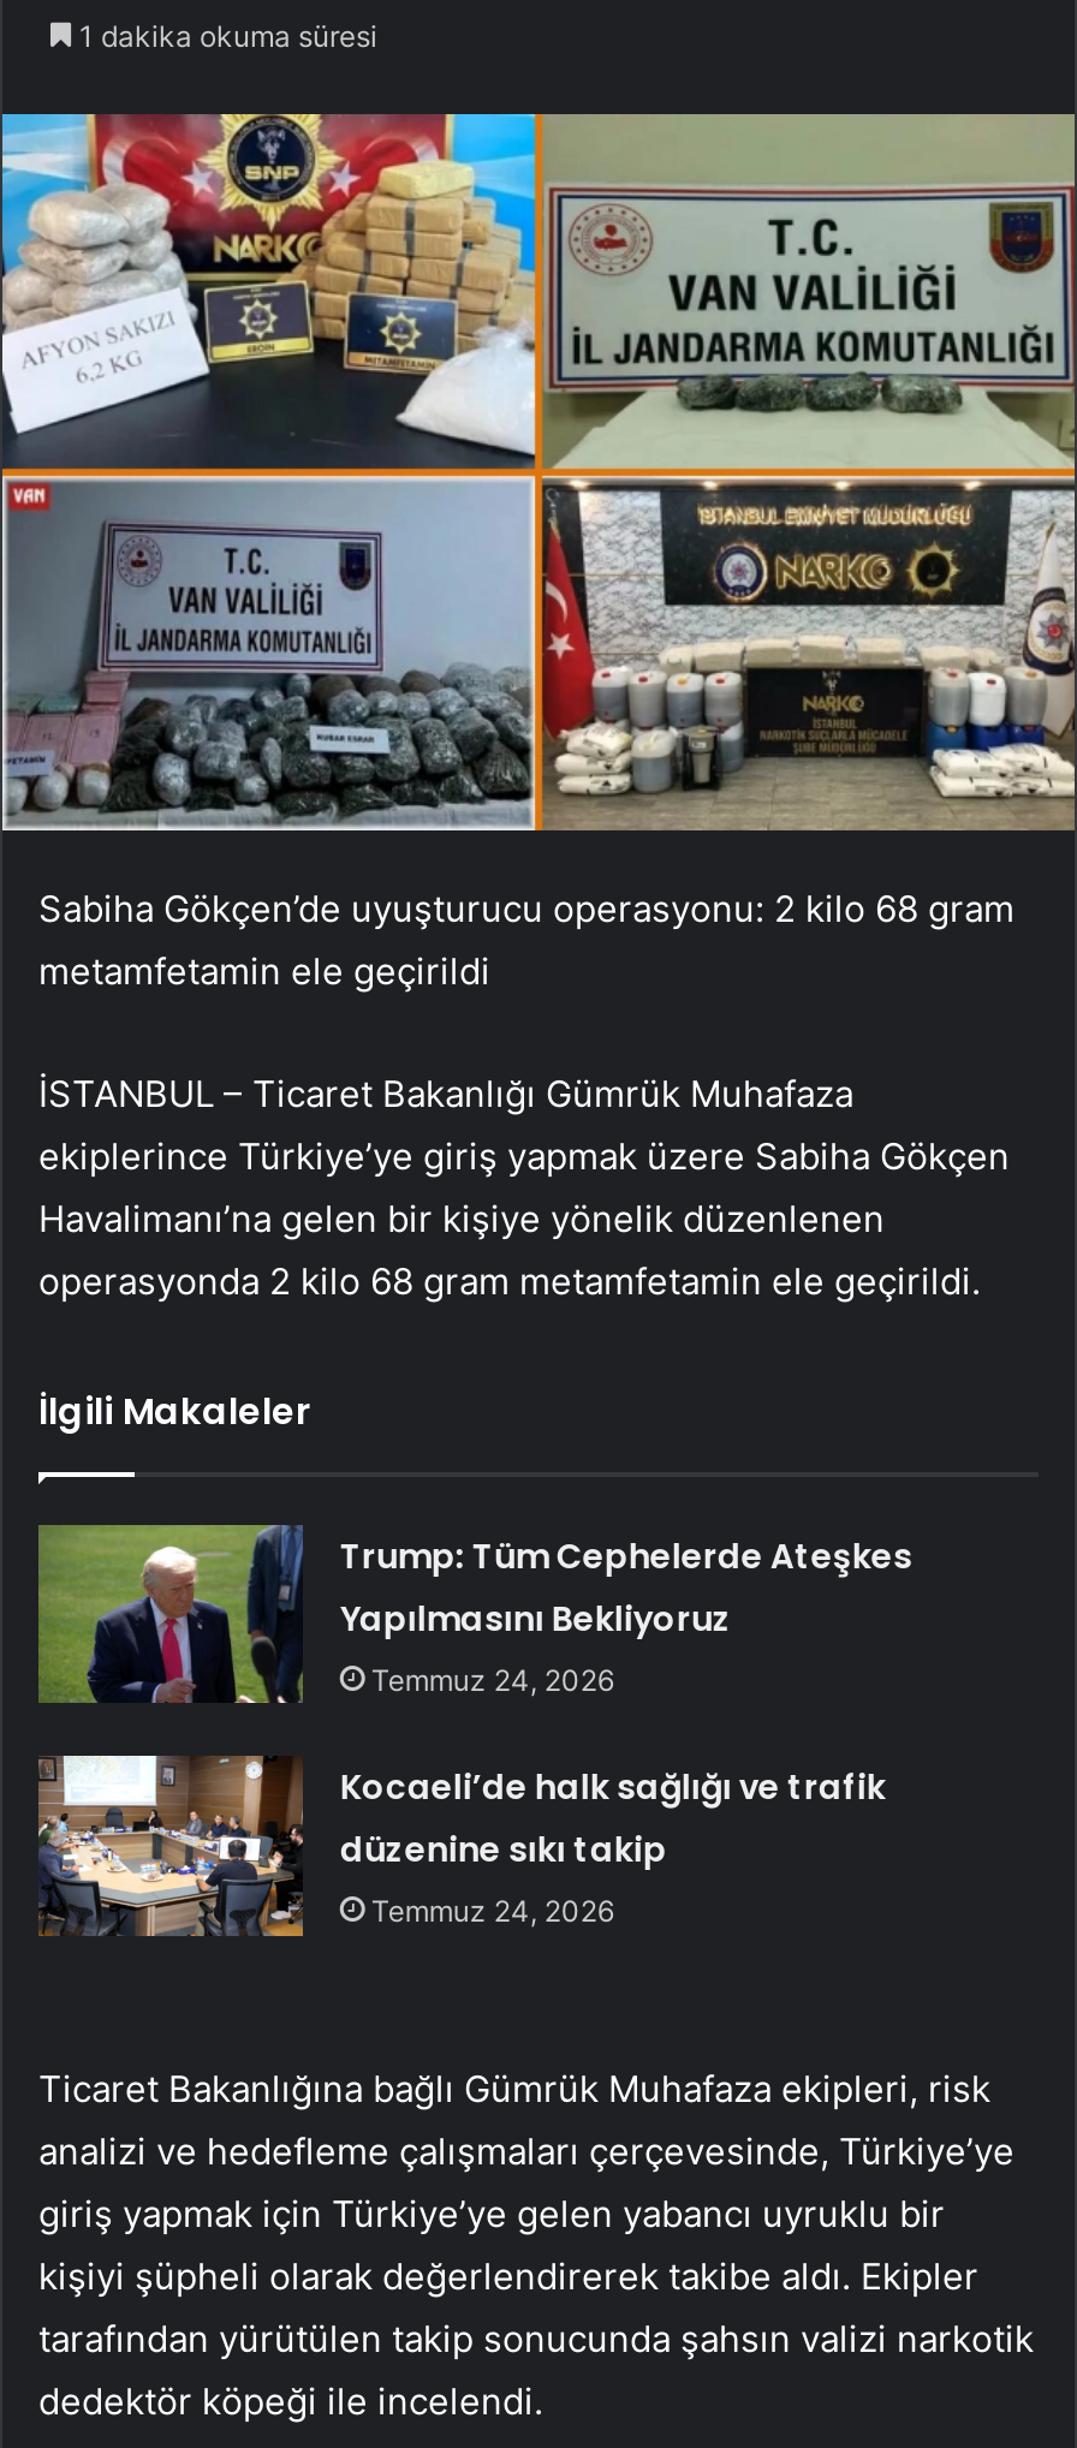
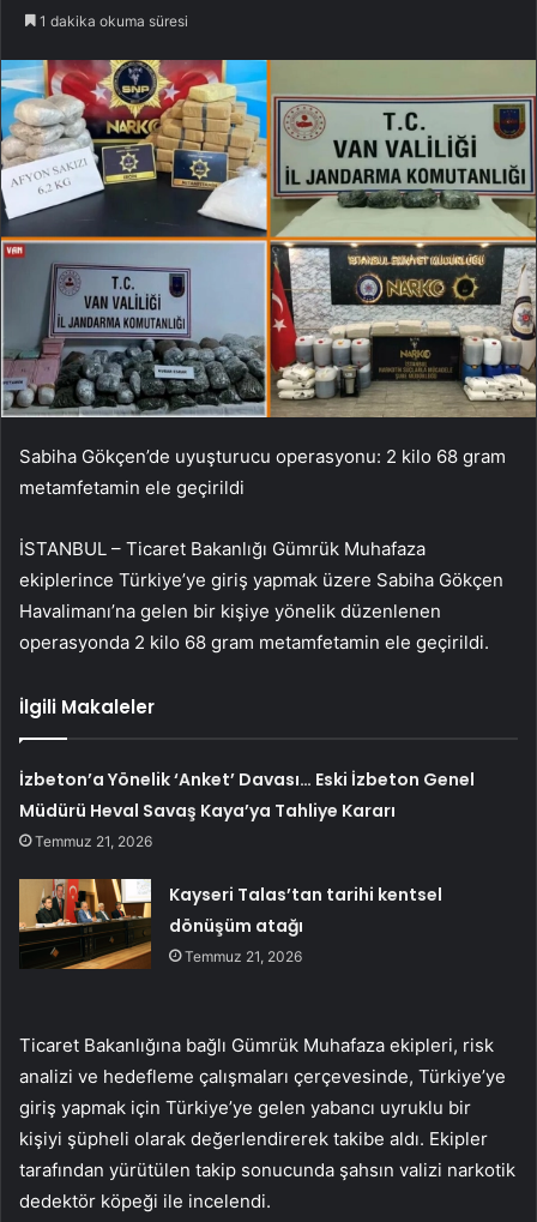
[340,1532,912,1697] Trump: Tüm Cephelerde Ateşkes | Yapılmasını Bekliyoruz | Temmuz 24, 2026 -> [20,767,475,850] İzbeton’a Yönelik ‘Anket’ Davası… Eski İzbeton Genel | Müdürü Heval Savaş Kaya’ya Tahliye Kararı | Temmuz 21, 2026
[38,1753,885,1938] [image] | Kocaeli’de halk sağlığı ve trafik | düzenine sıkı takip | Temmuz 24, 2026 -> [18,878,443,970] [image] | Kayseri Talas’tan tarihi kentsel | dönüşüm atağı | Temmuz 21, 2026

